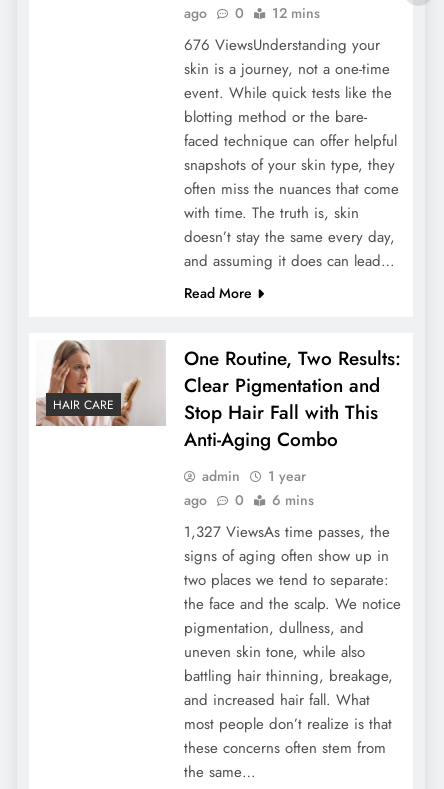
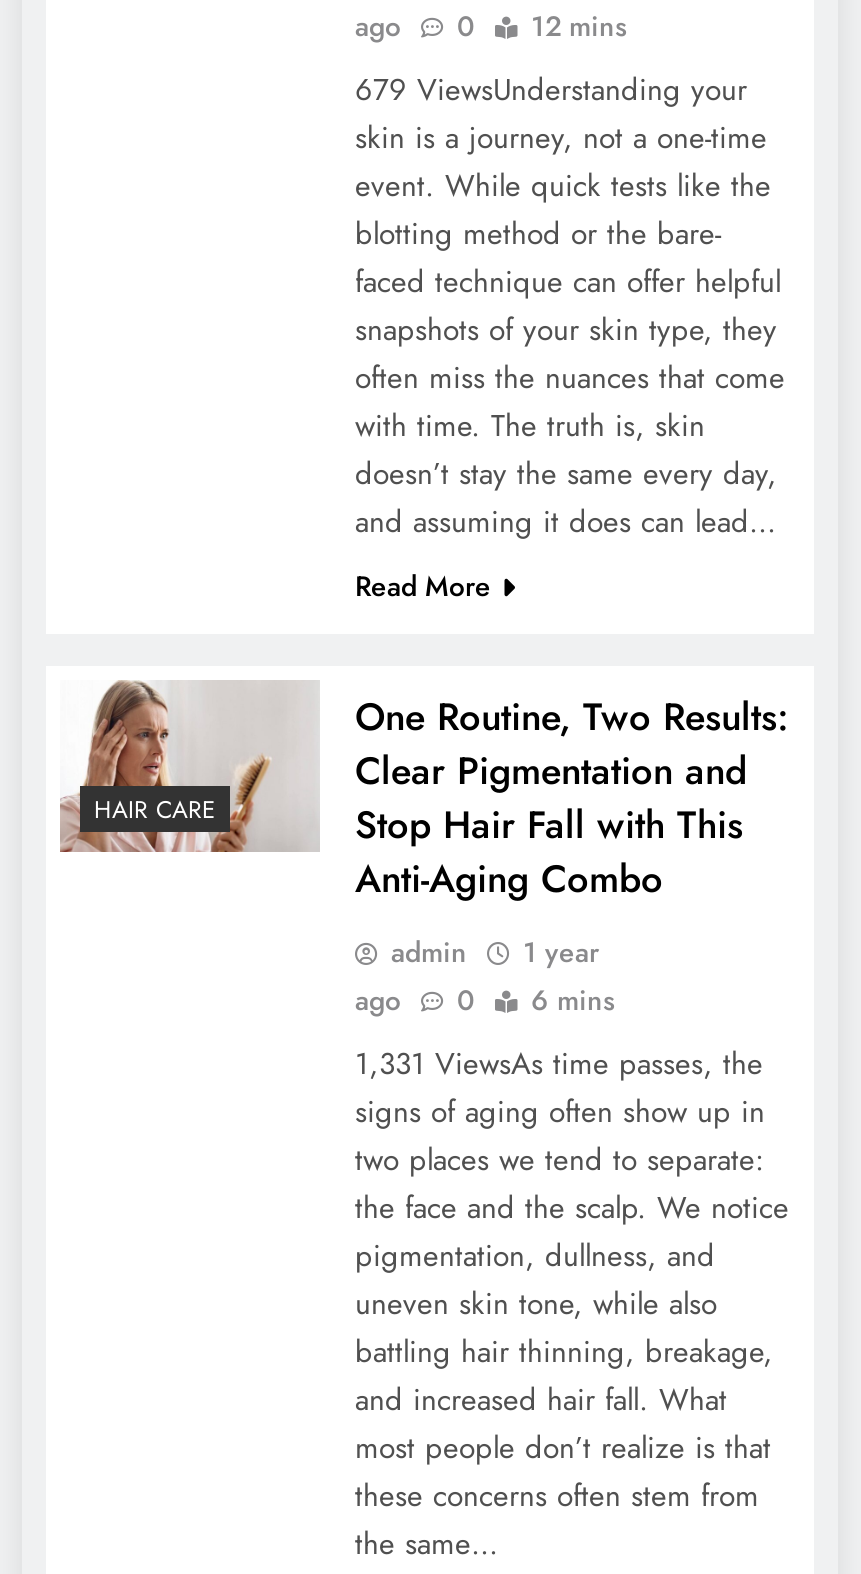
[183,33,379,55] 676 ViewsUnderstanding your -> [355,67,747,111] 679 ViewsUnderstanding your
[183,520,389,542] 1,327 ViewsAs time passes, the -> [355,1041,763,1085] 1,331 ViewsAs time passes, the

